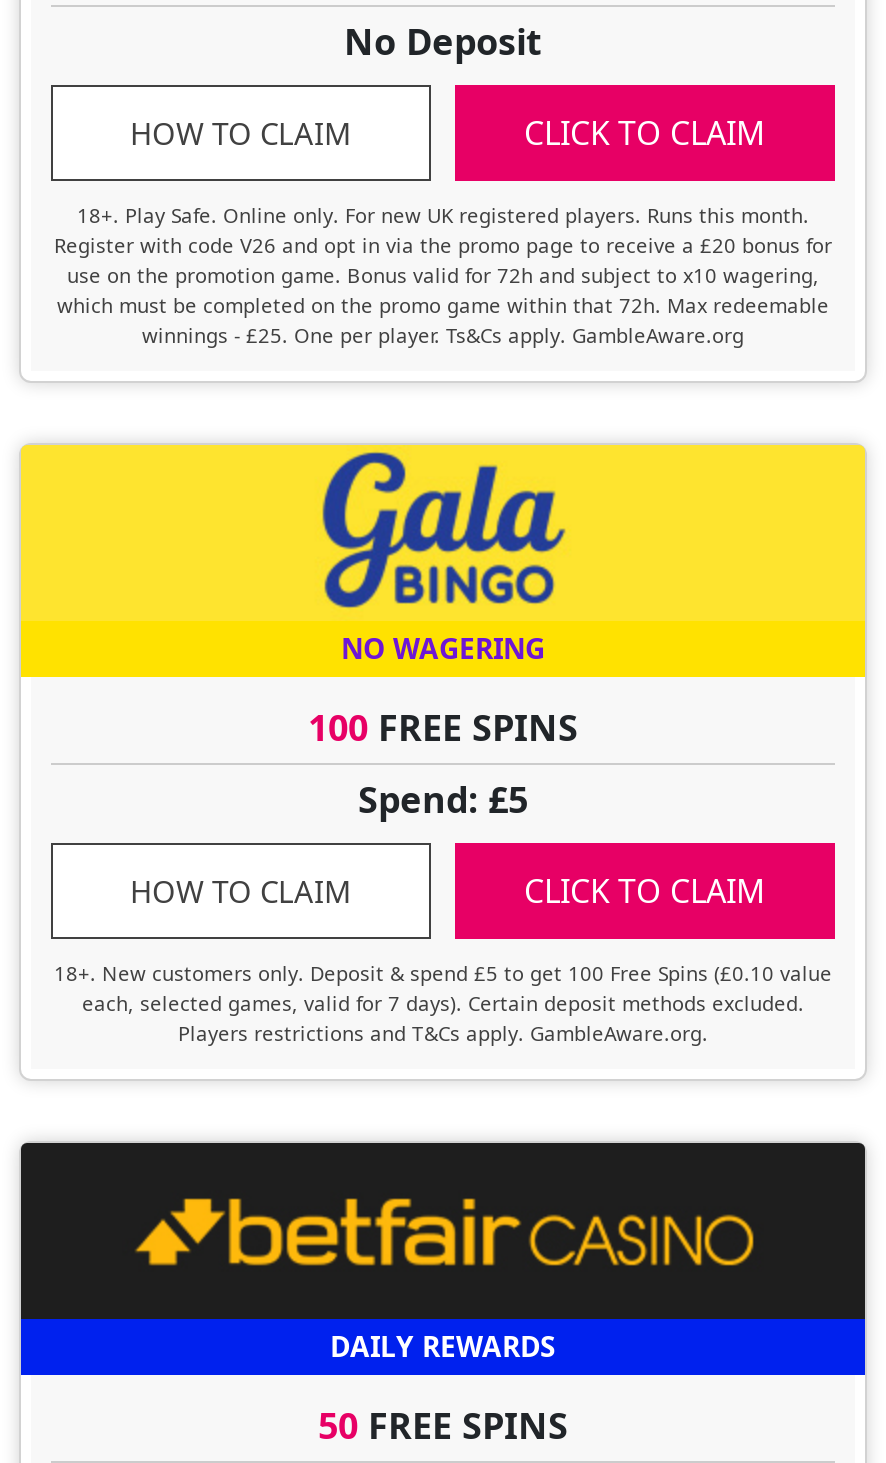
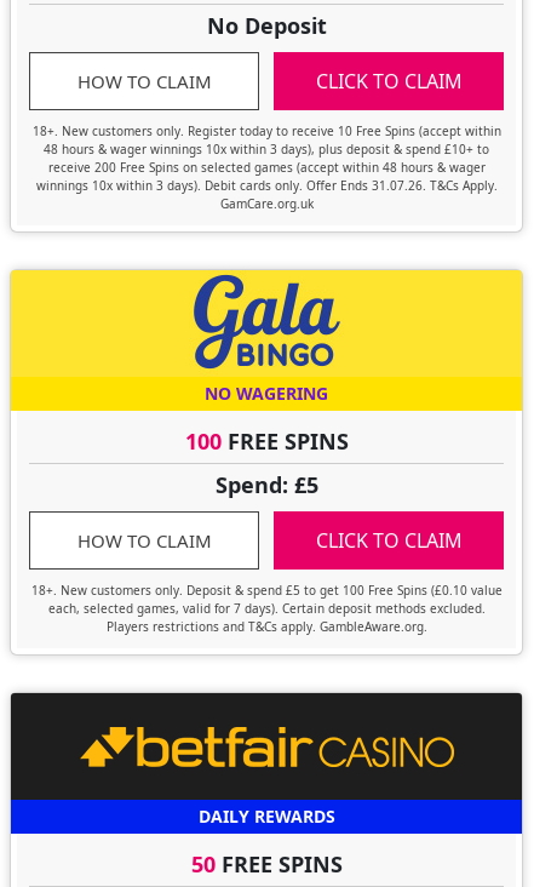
[54,202,832,350] 18+. Play Safe. Online only. For new UK registered players. Runs this month. | Register with code V26 and opt in via the promo page to receive a £20 bonus for | use on the promotion game. Bonus valid for 72h and subject to x10 wagering, | which must be completed on the promo game within that 72h. Max redeemable | winnings - £25. One per player. Ts&Cs apply. GambleAware.org -> [32,123,501,212] 18+. New customers only. Register today to receive 10 Free Spins (accept within | 48 hours & wager winnings 10x within 3 days), plus deposit & spend £10+ to | receive 200 Free Spins on selected games (accept within 48 hours & wager | winnings 10x within 3 days). Debit cards only. Offer Ends 31.07.26. T&Cs Apply. | GamCare.org.uk

